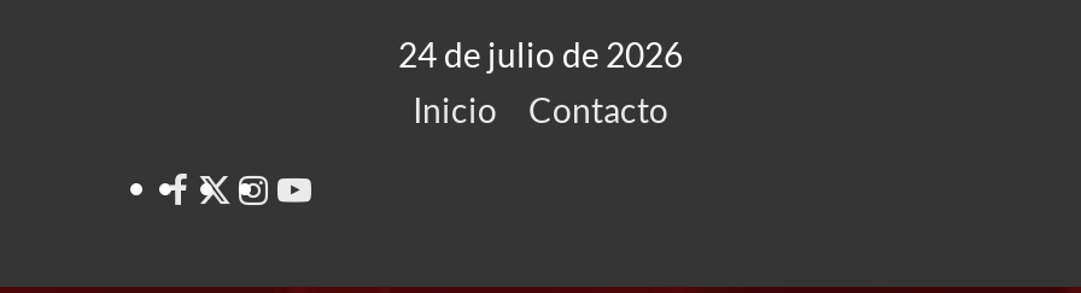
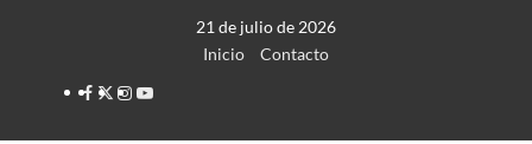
[398,34,683,75] 24 de julio de 2026 -> [196,17,336,37] 21 de julio de 2026

